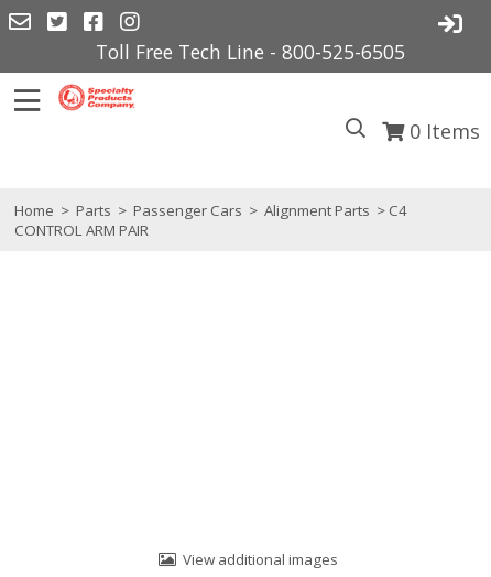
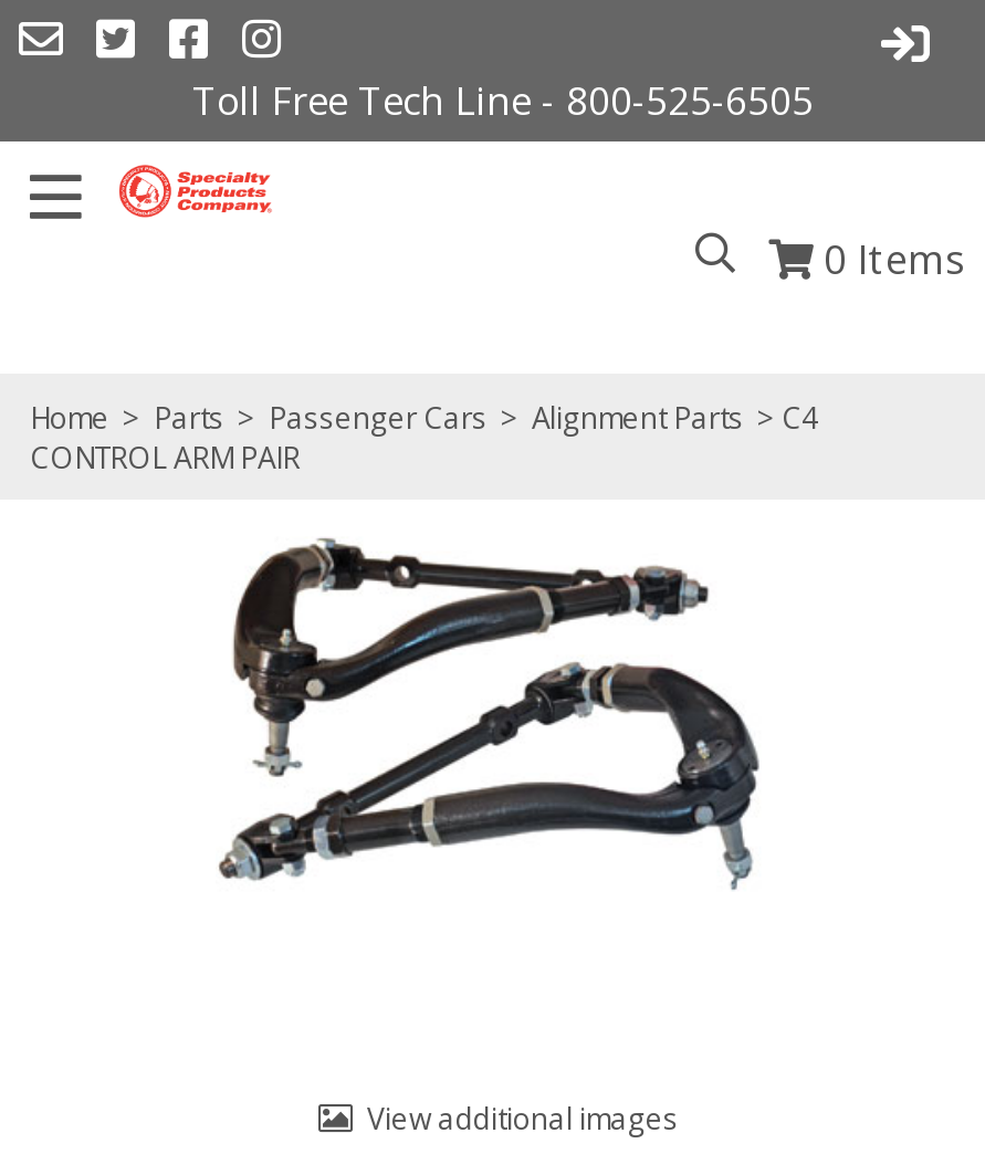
none -> [218,537,762,891] [image]

